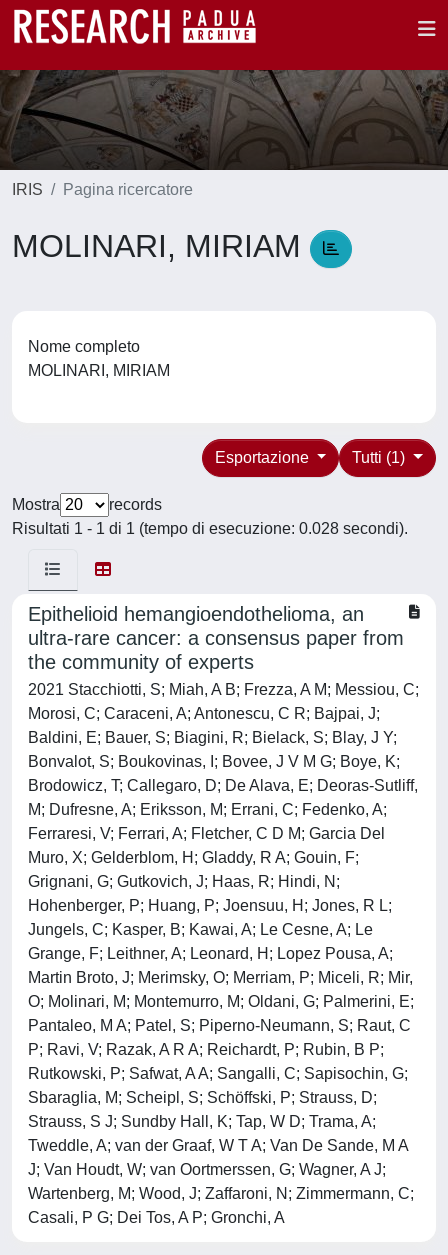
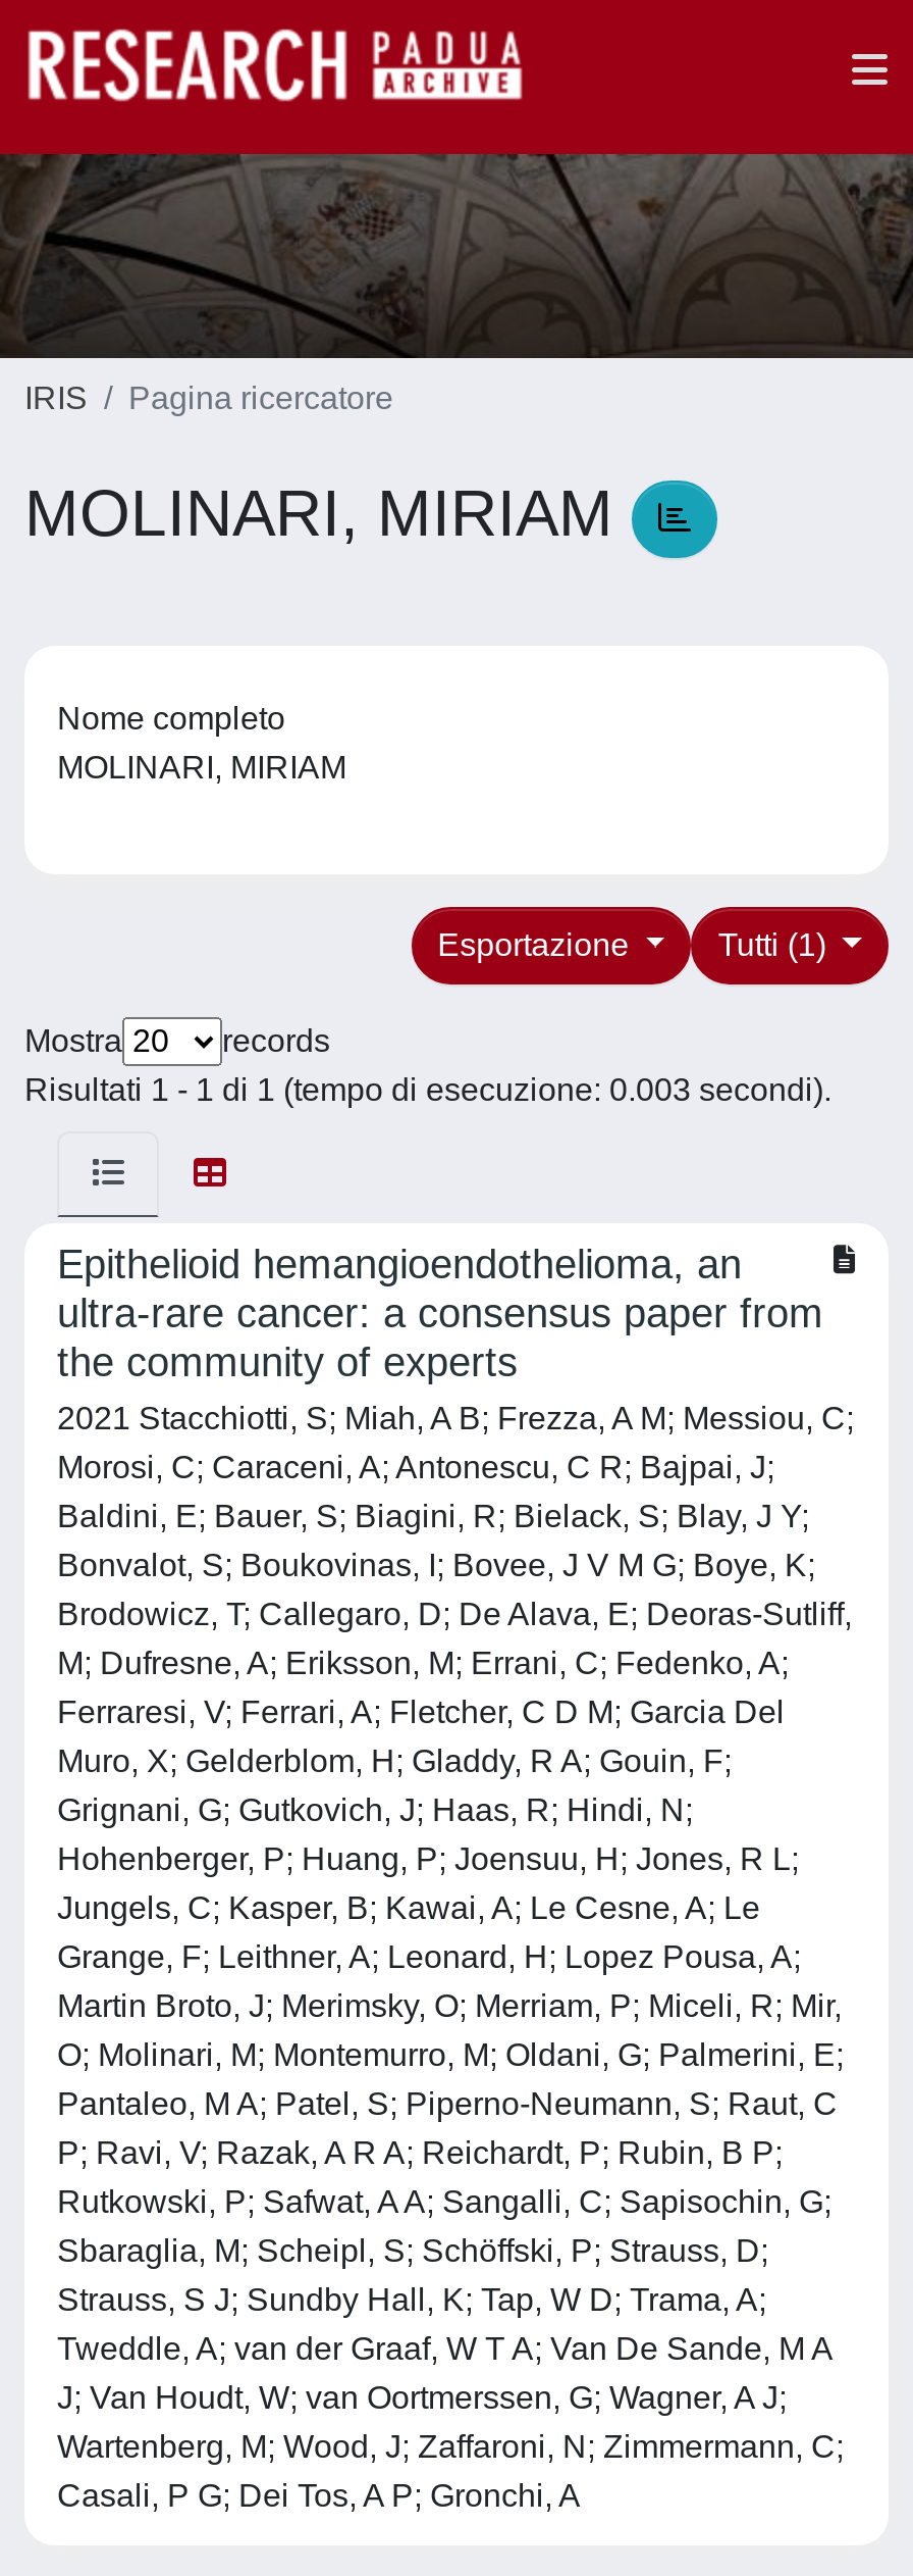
[12,520,408,537] Risultati 1 - 1 di 1 (tempo di esecuzione: 0.028 secondi). -> [24,1072,831,1107] Risultati 1 - 1 di 1 (tempo di esecuzione: 0.003 secondi).

